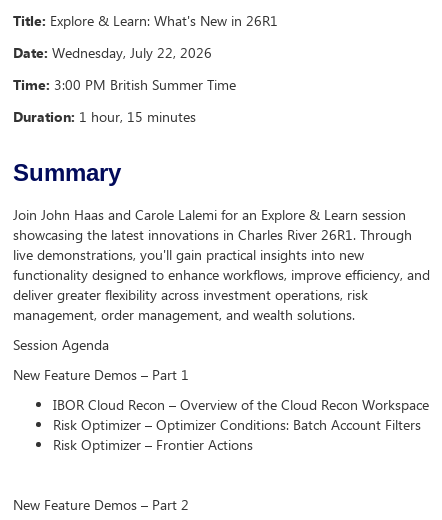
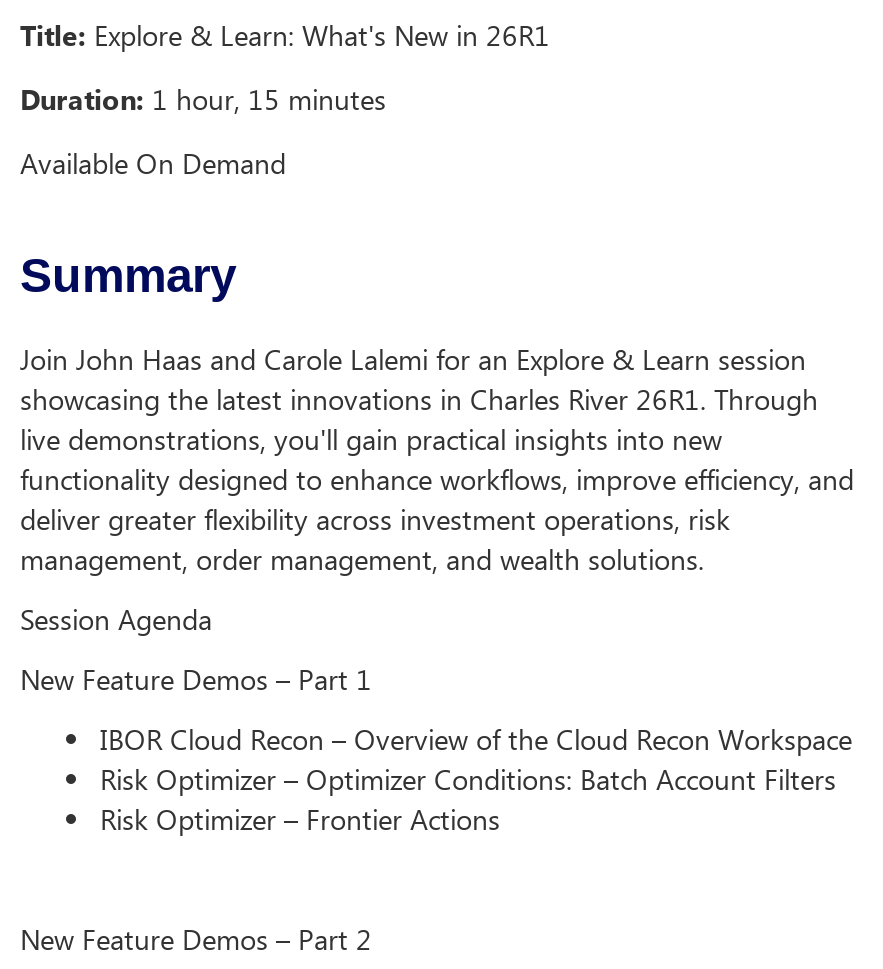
[13,43,236,94] Date: Wednesday, July 22, 2026 | Time: 3:00 PM British Summer Time -> none
moved [13,107,196,126] -> [20,81,386,119]: Duration: 1 hour, 15 minutes
none -> [20,145,286,183] Available On Demand

